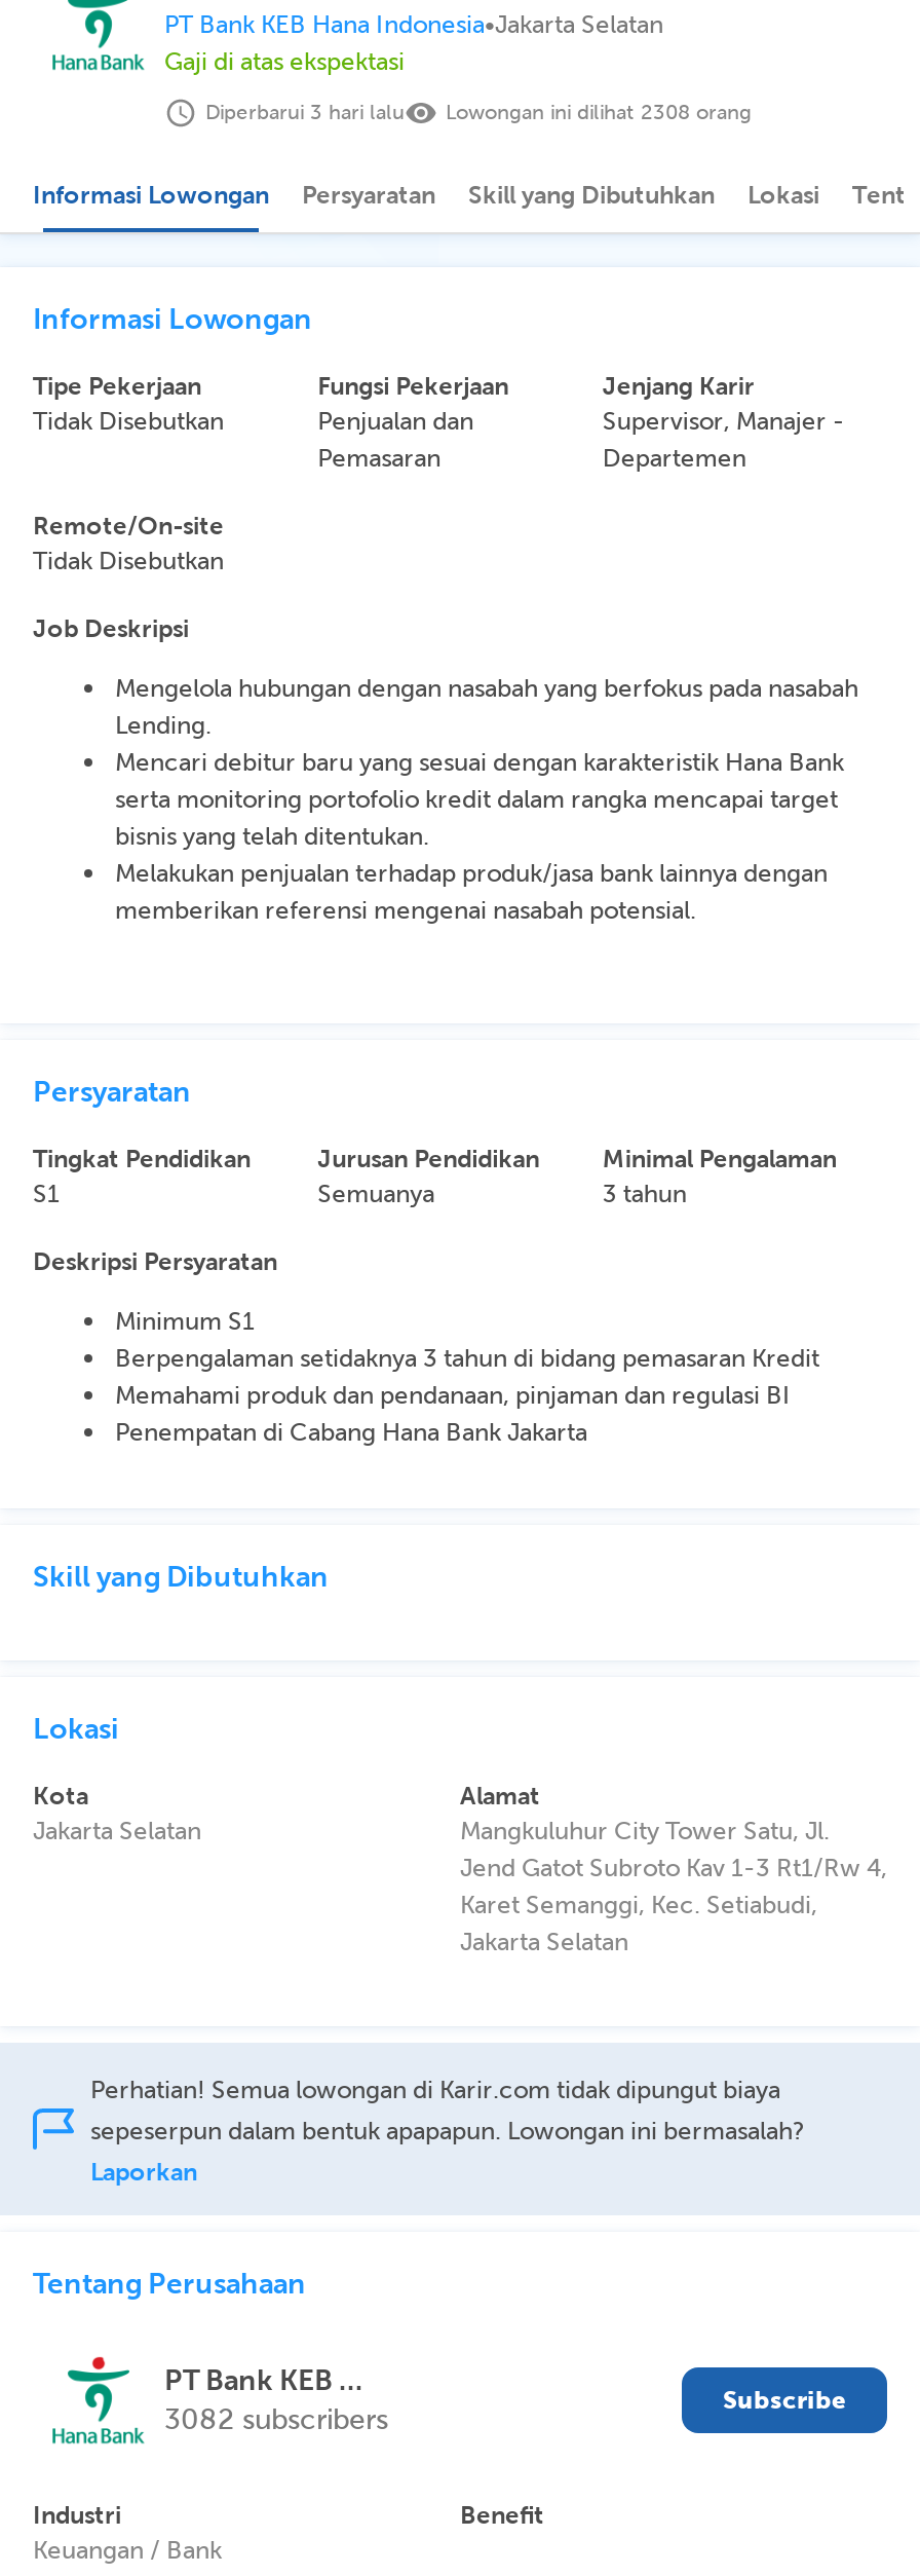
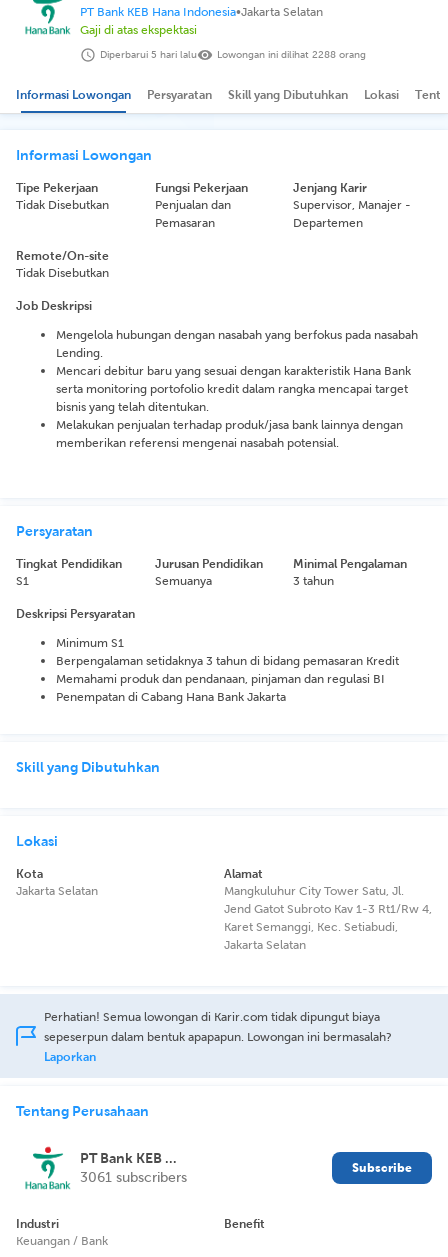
[205,99,405,125] Diperbarui 3 hari lalu -> [100,48,197,61] Diperbarui 5 hari lalu
[446,99,752,125] Lowongan ini dilihat 2308 orang -> [217,48,366,61] Lowongan ini dilihat 2288 orang
[164,2402,388,2435] 3082 subscribers -> [80,1169,187,1185] 3061 subscribers

